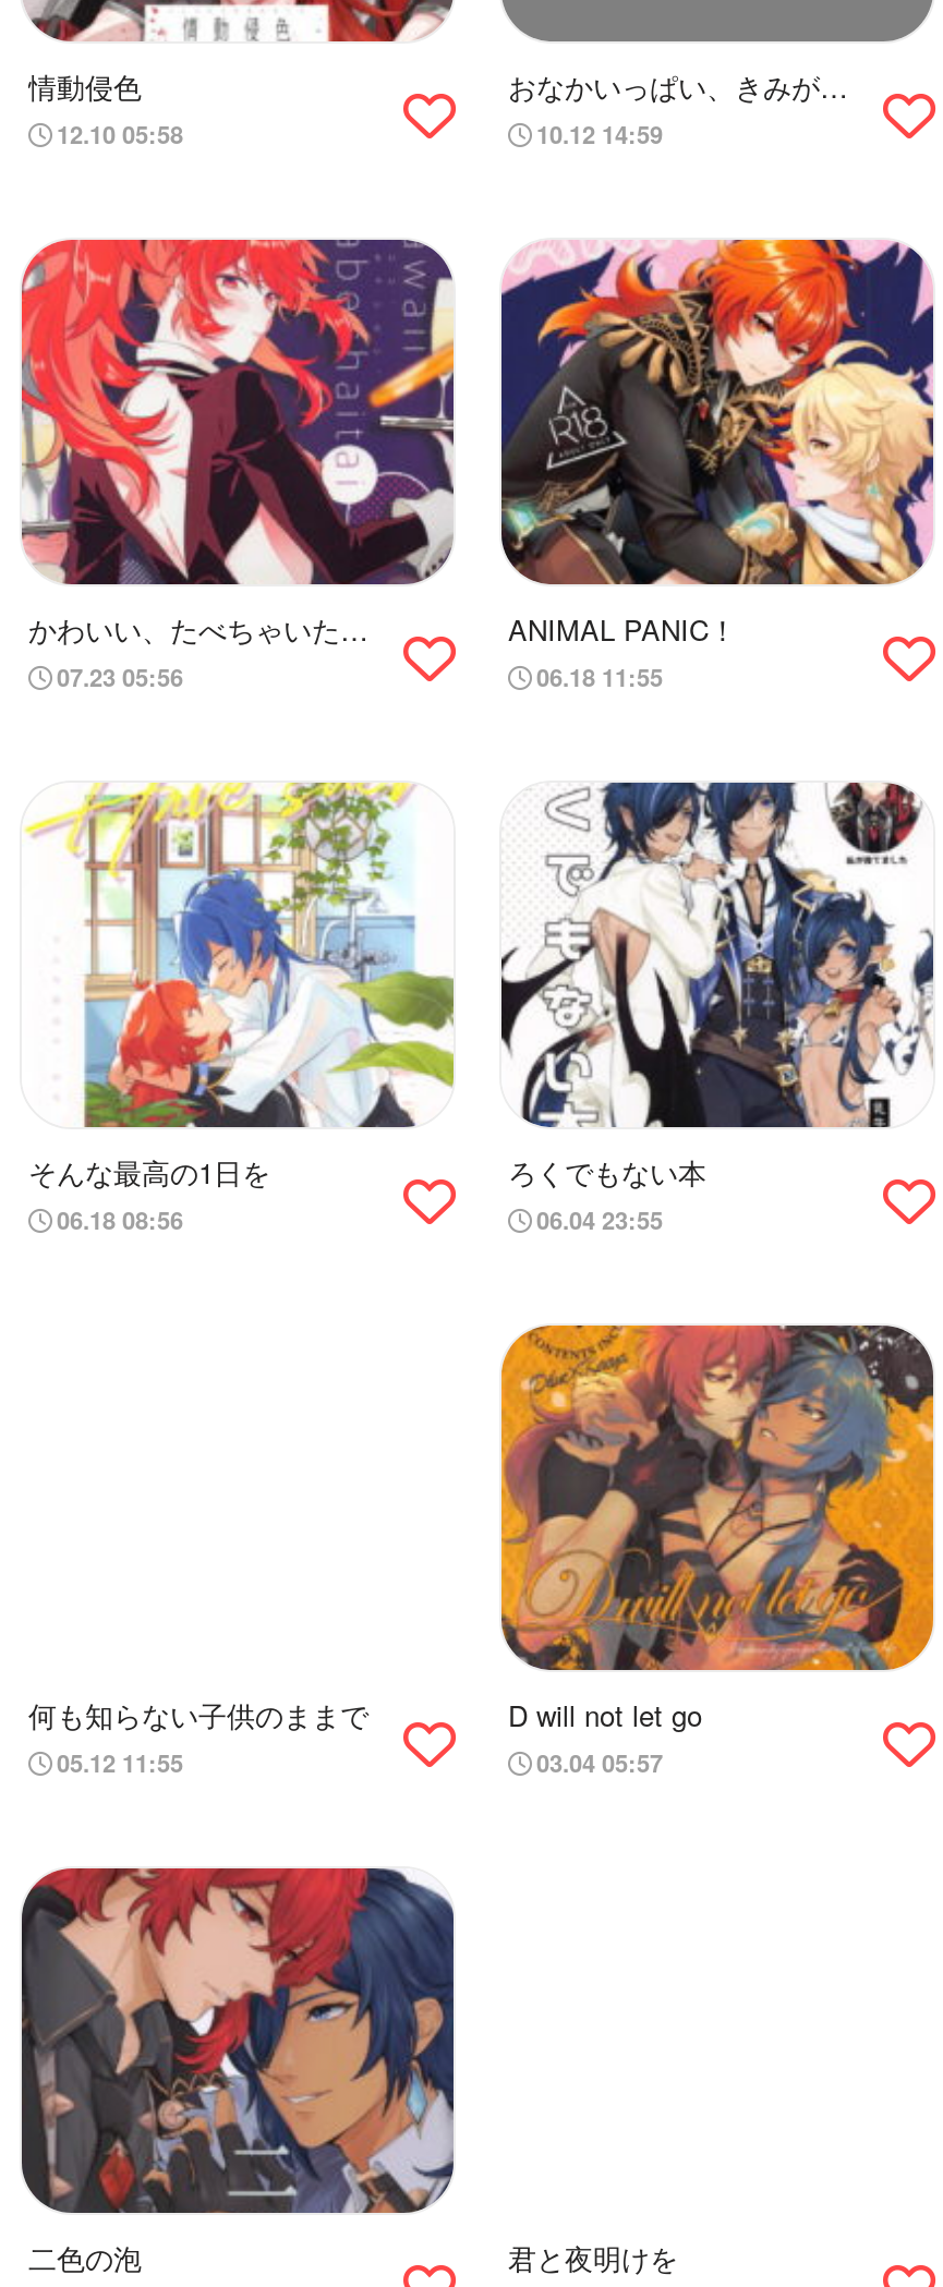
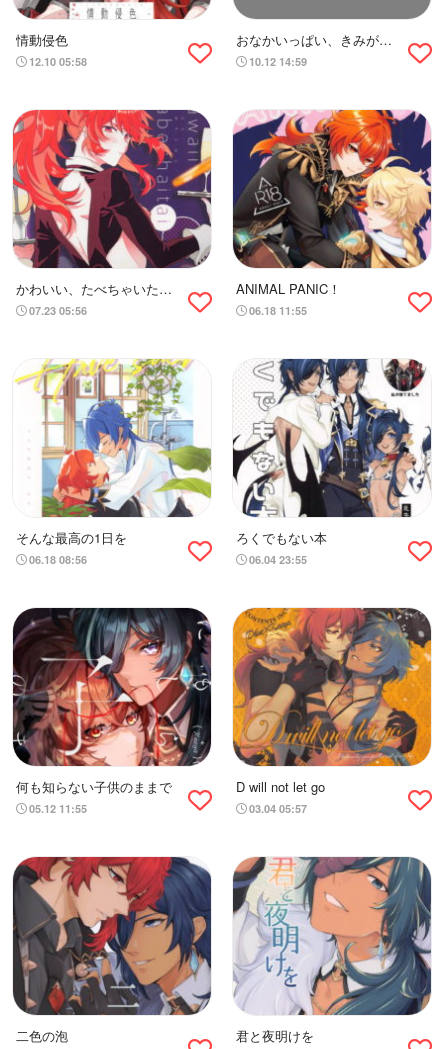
none -> [12,607,212,767] [image]
none -> [232,856,432,1016] [image]

